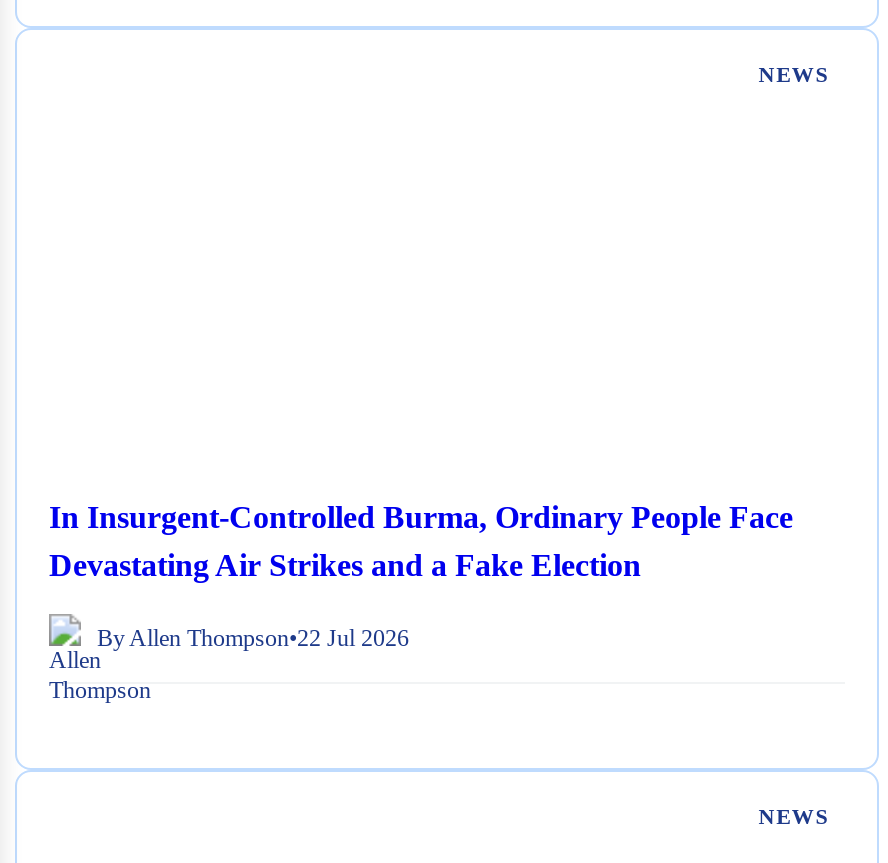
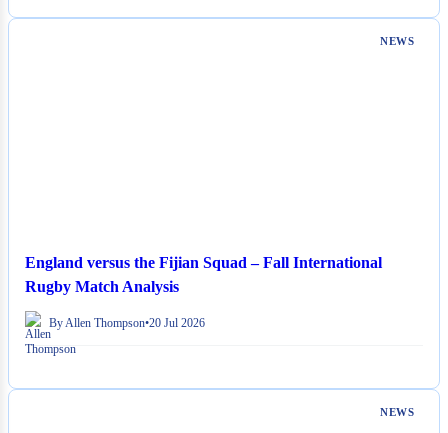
[49,500,793,582] In Insurgent-Controlled Burma, Ordinary People Face | Devastating Air Strikes and a Fake Election -> [25,254,382,295] England versus the Fijian Squad – Fall International | Rugby Match Analysis
[97,623,409,651] By Allen Thompson•22 Jul 2026 -> [49,316,205,330] By Allen Thompson•20 Jul 2026

